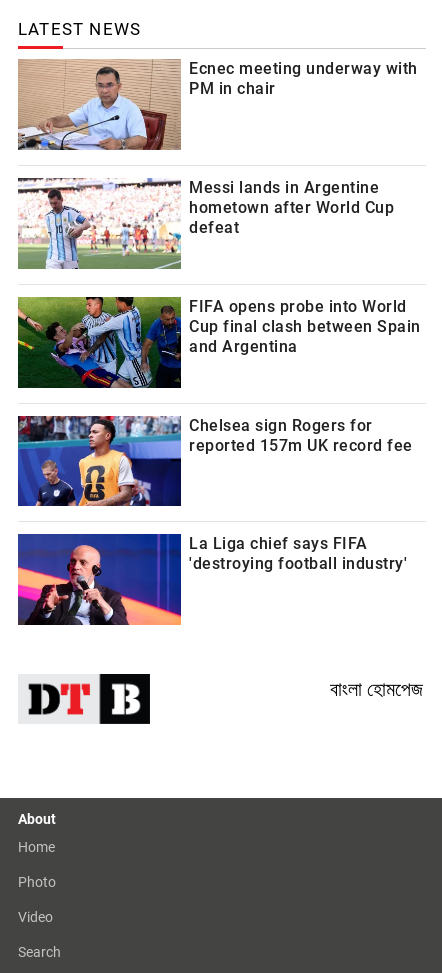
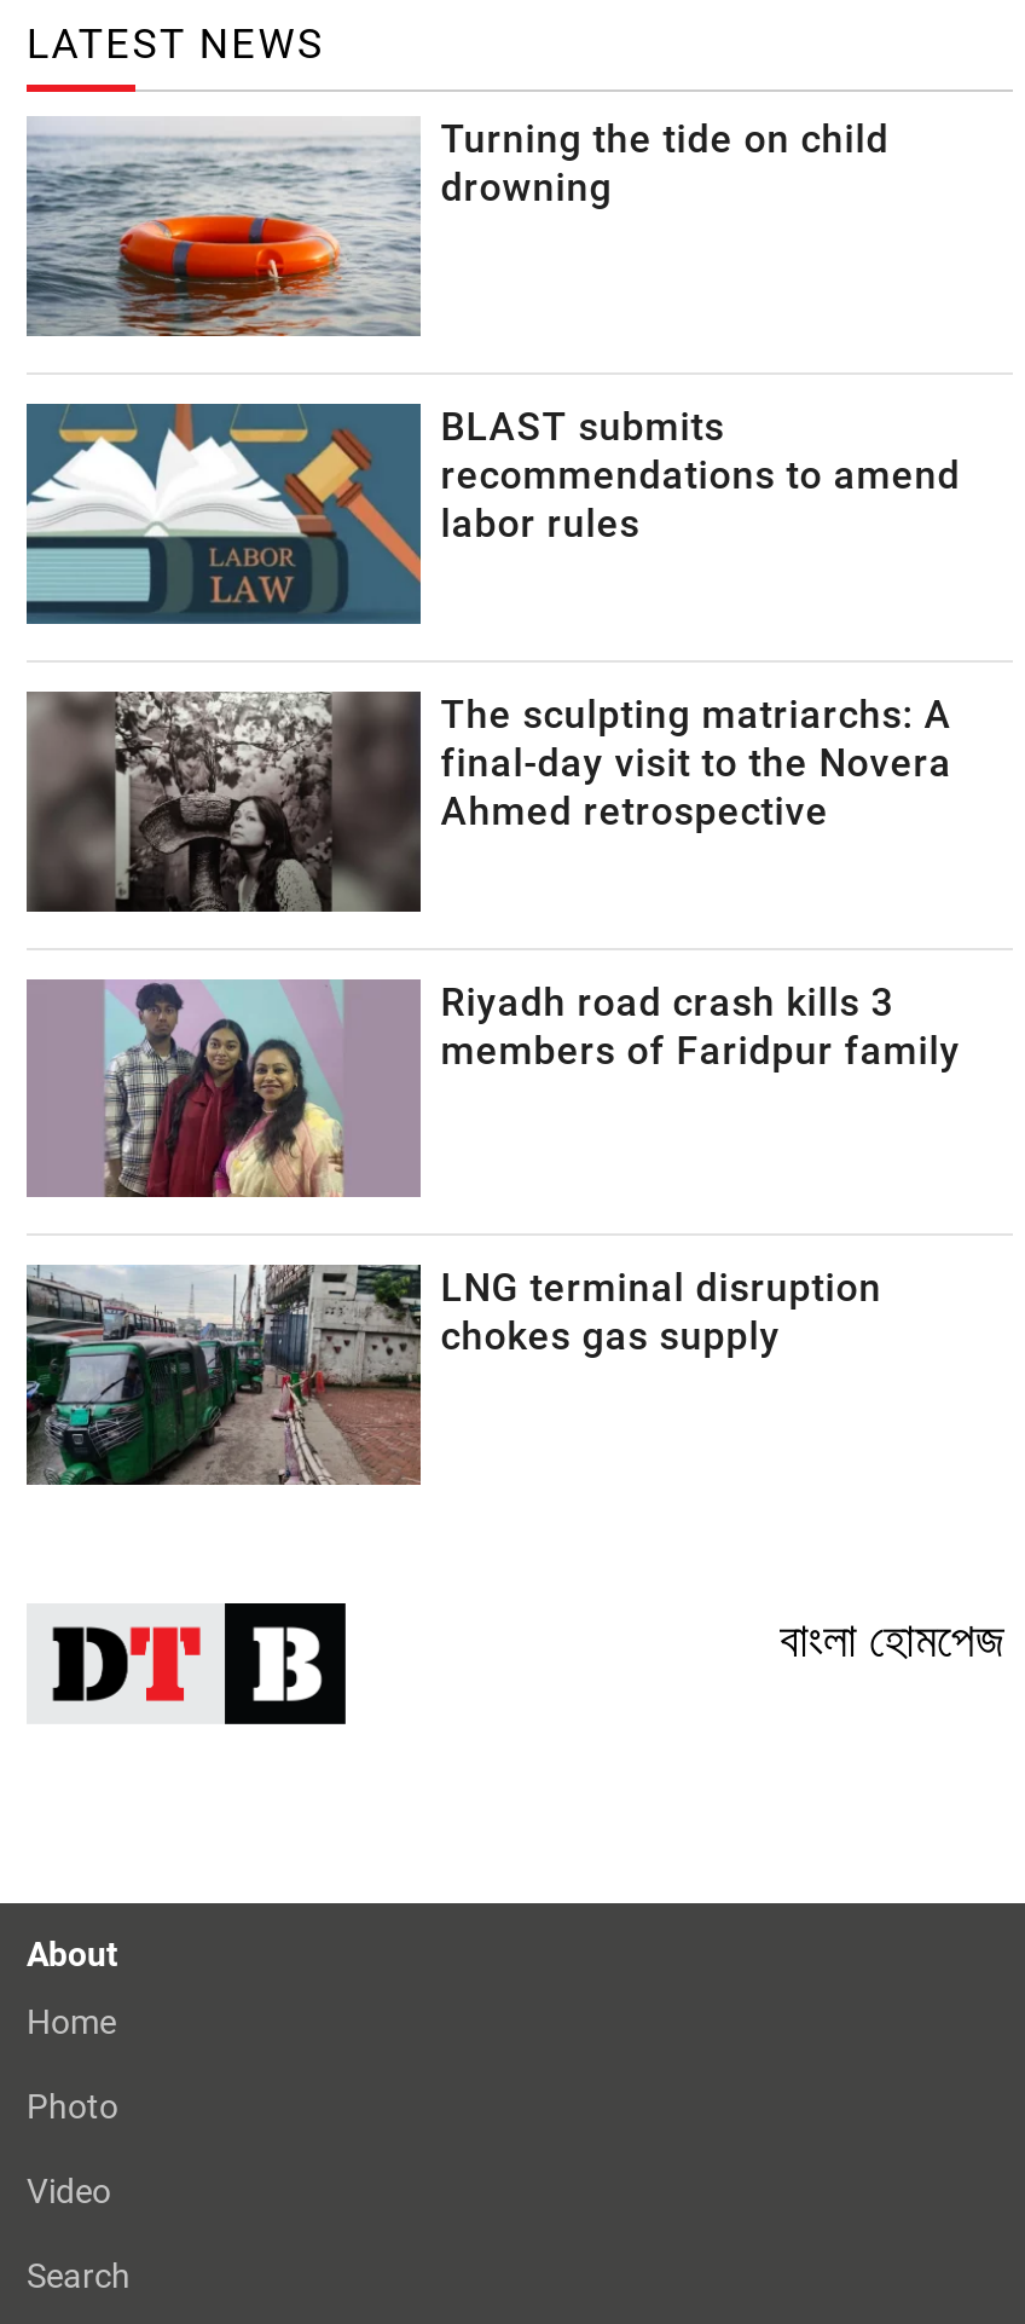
[18,59,418,151] [image] | Ecnec meeting underway with | PM in chair -> [27,117,889,339] [image] | Turning the tide on child | drowning
[18,178,394,269] [image] | Messi lands in Argentine | hometown after World Cup | defeat -> [24,401,960,626] [image] | BLAST submits | recommendations to amend | labor rules
[17,296,421,389] [image] | FIFA opens probe into World | Cup final clash between Spain | and Argentina -> [24,691,952,914] [image] | The sculpting matriarchs: A | final-day visit to the Novera | Ahmed retrospective
[17,415,413,507] [image] | Chelsea sign Rogers for | reported 157m UK record fee -> [27,978,960,1199] [image] | Riyadh road crash kills 3 | members of Faridpur family
[17,533,407,626] [image] | La Liga chief says FIFA | 'destroying football industry' -> [24,1262,882,1487] [image] | LNG terminal disruption | chokes gas supply

